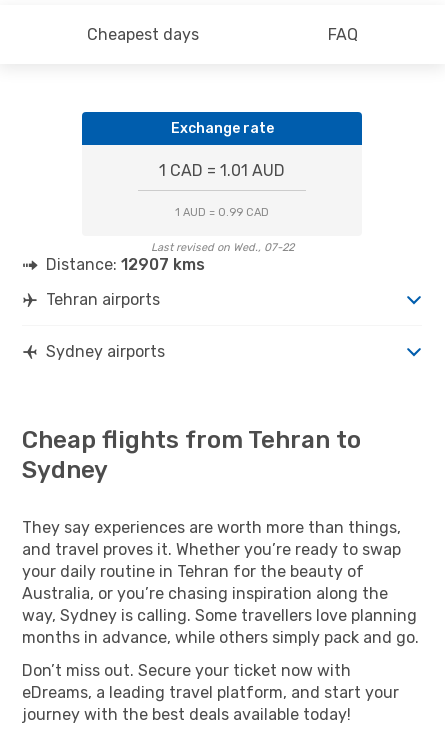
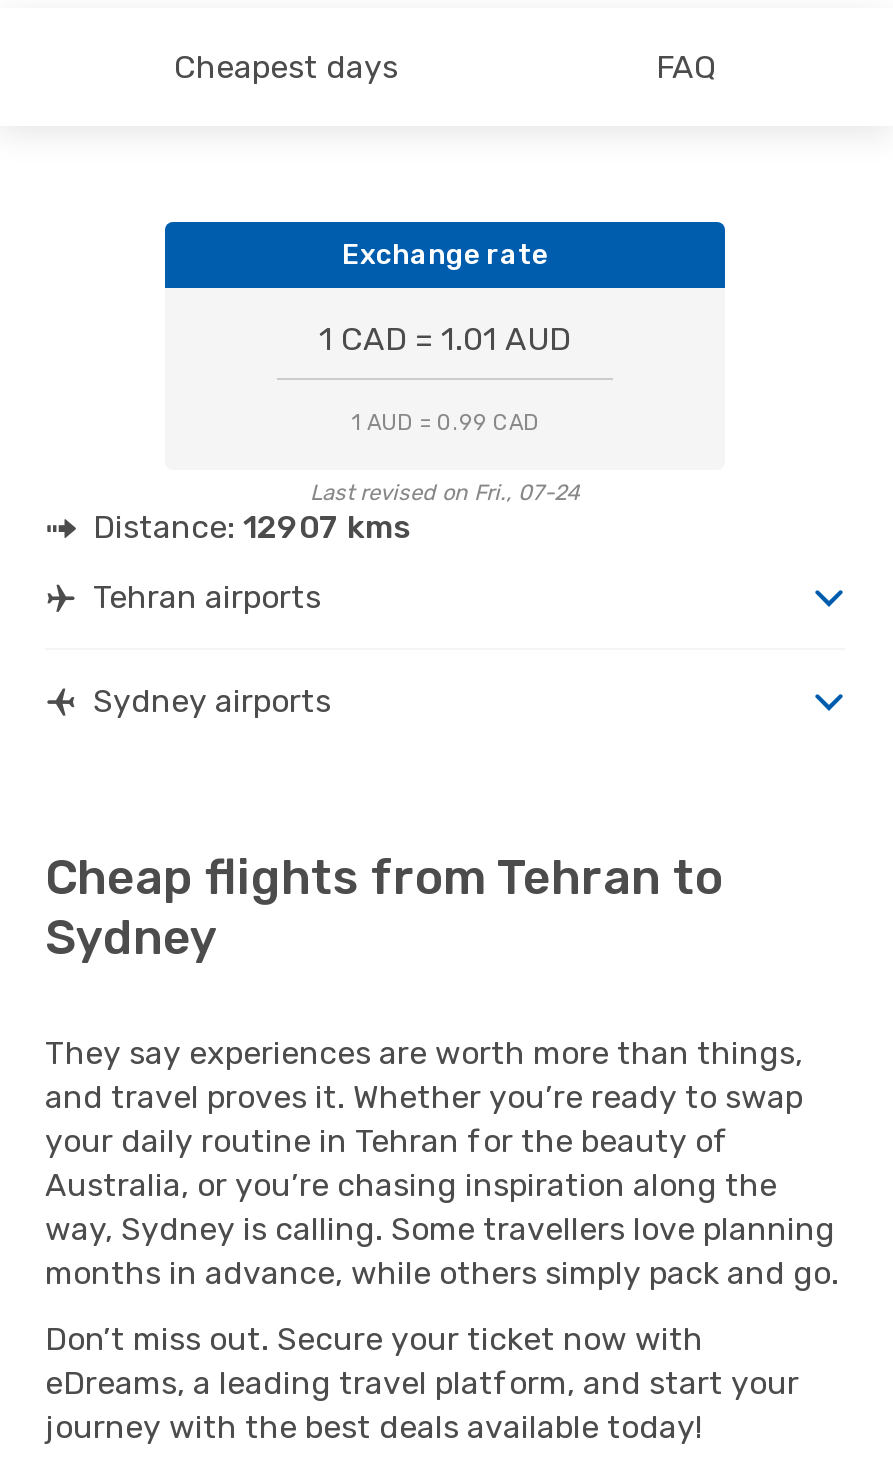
[150,241,293,254] Last revised on Wed., 07-22 -> [310,480,580,506] Last revised on Fri., 07-24

